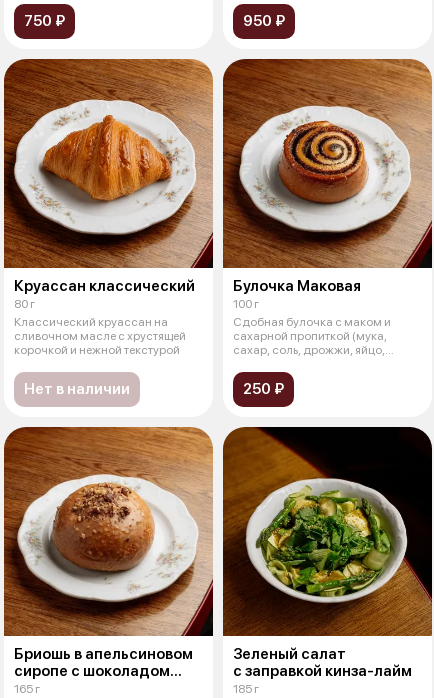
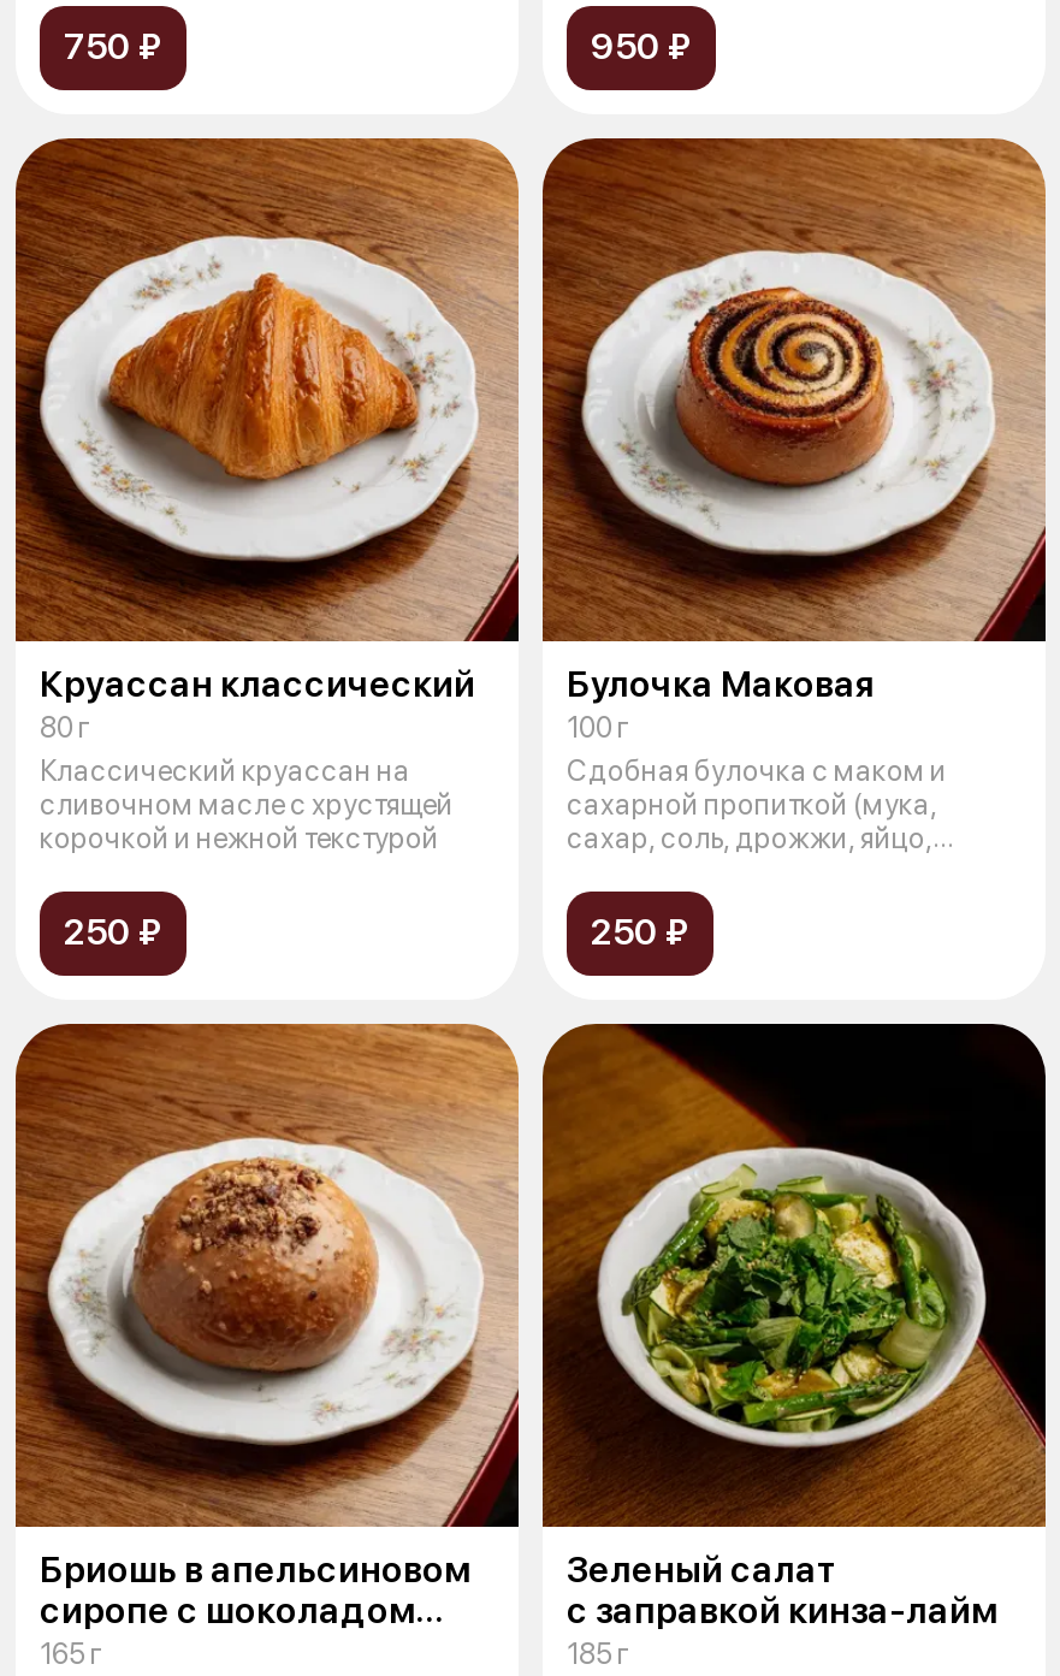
[24,380,130,398] Нет в наличии -> [64,910,162,953] 250 ₽

